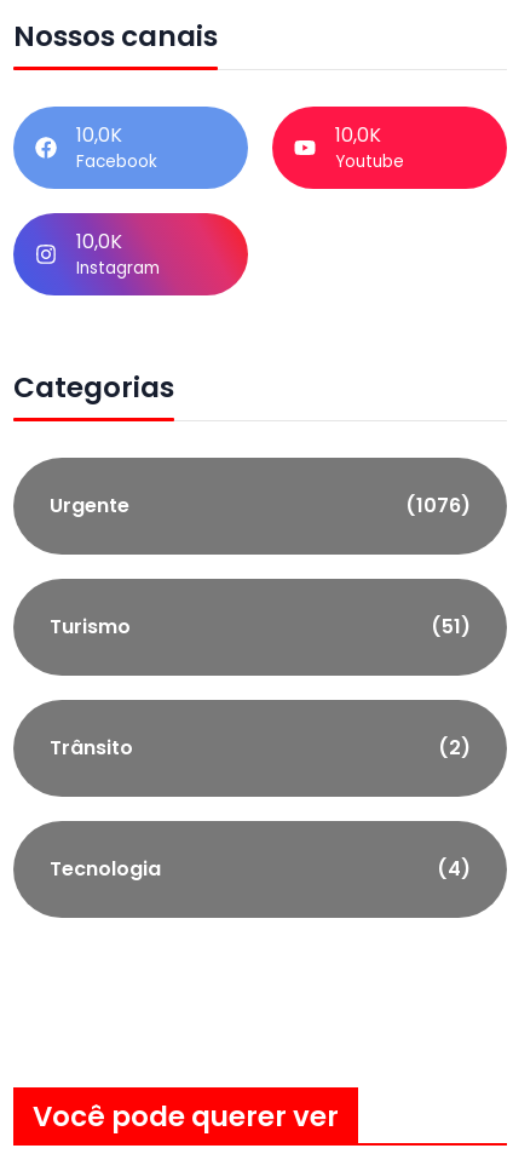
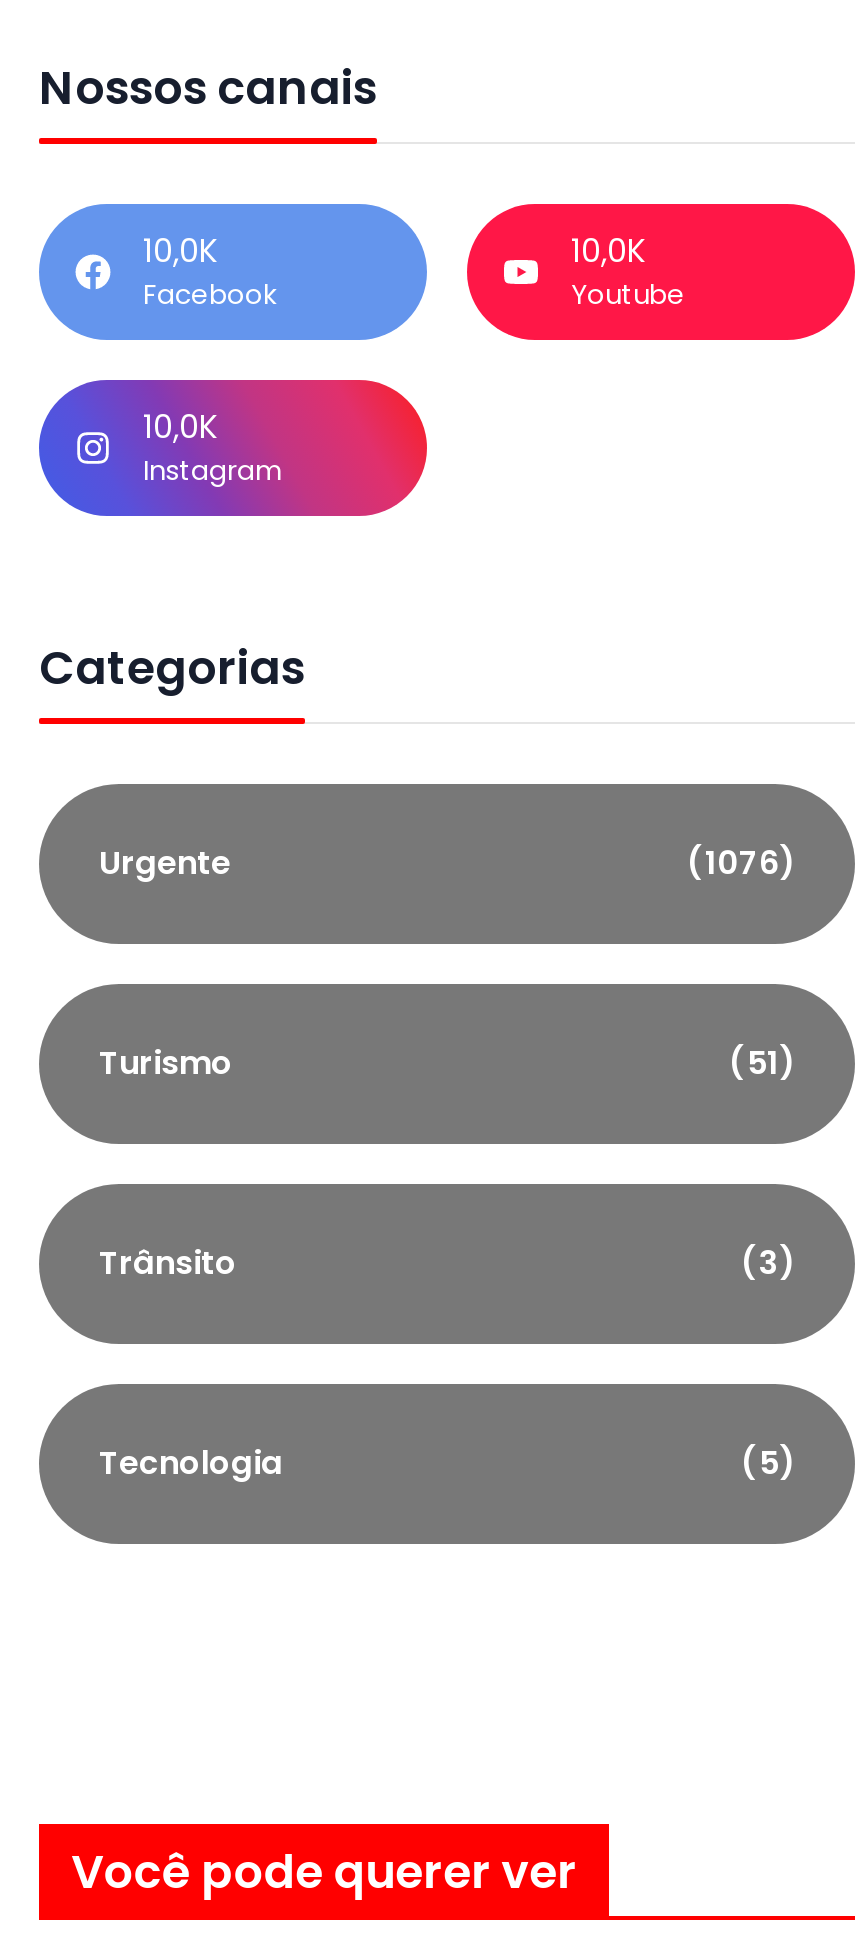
[438,734,471,762] (2) -> [741,1240,795,1286] (3)
[437,855,471,883] (4) -> [741,1440,795,1486] (5)

